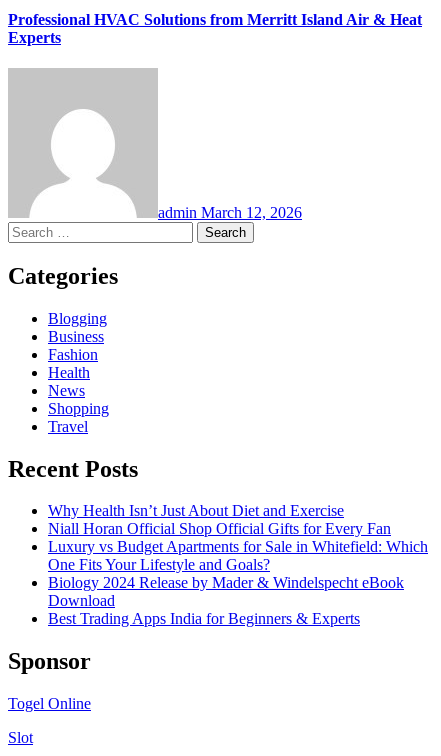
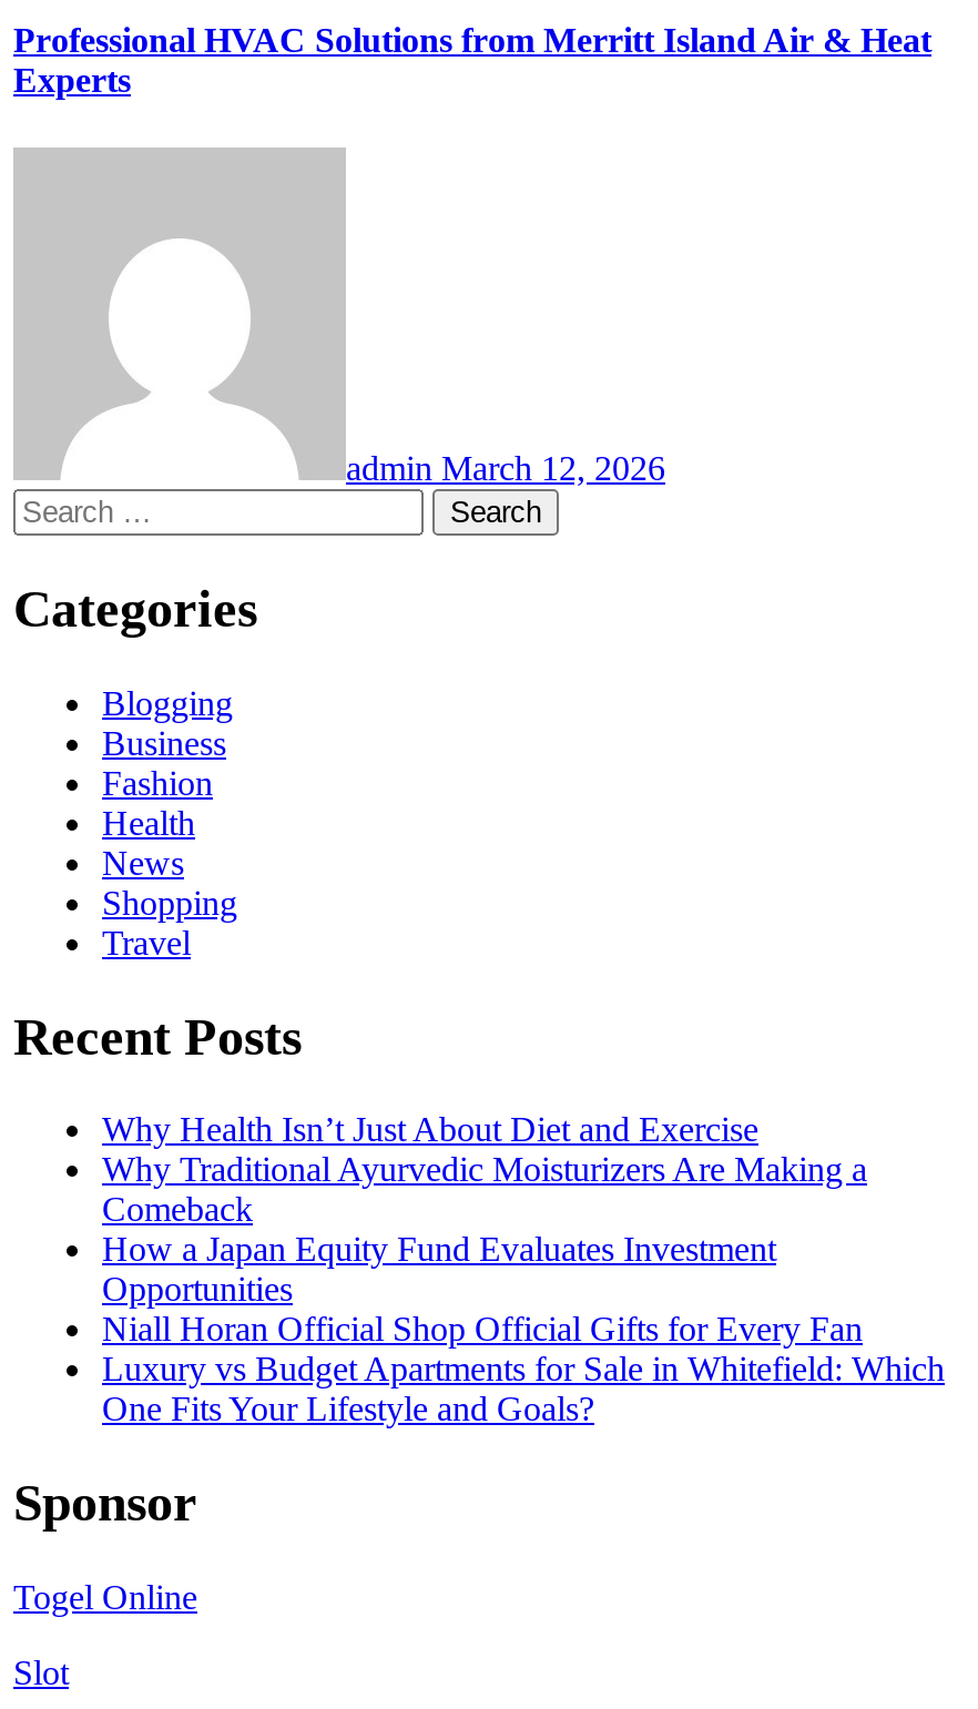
none -> [102,1151,867,1308] Why Traditional Ayurvedic Moisturizers Are Making a | Comeback | How a Japan Equity Fund Evaluates Investment | Opportunities
moved [48,520,428,573] -> [102,1311,945,1428]: Niall Horan Official Shop Official Gifts for Every Fan | Luxury vs Budget Apartments for Sale in Whitefield: Which | One Fits Your Lifestyle and Goals?
[48,574,404,627] Biology 2024 Release by Mader & Windelspecht eBook | Download | Best Trading Apps India for Beginners & Experts -> none

